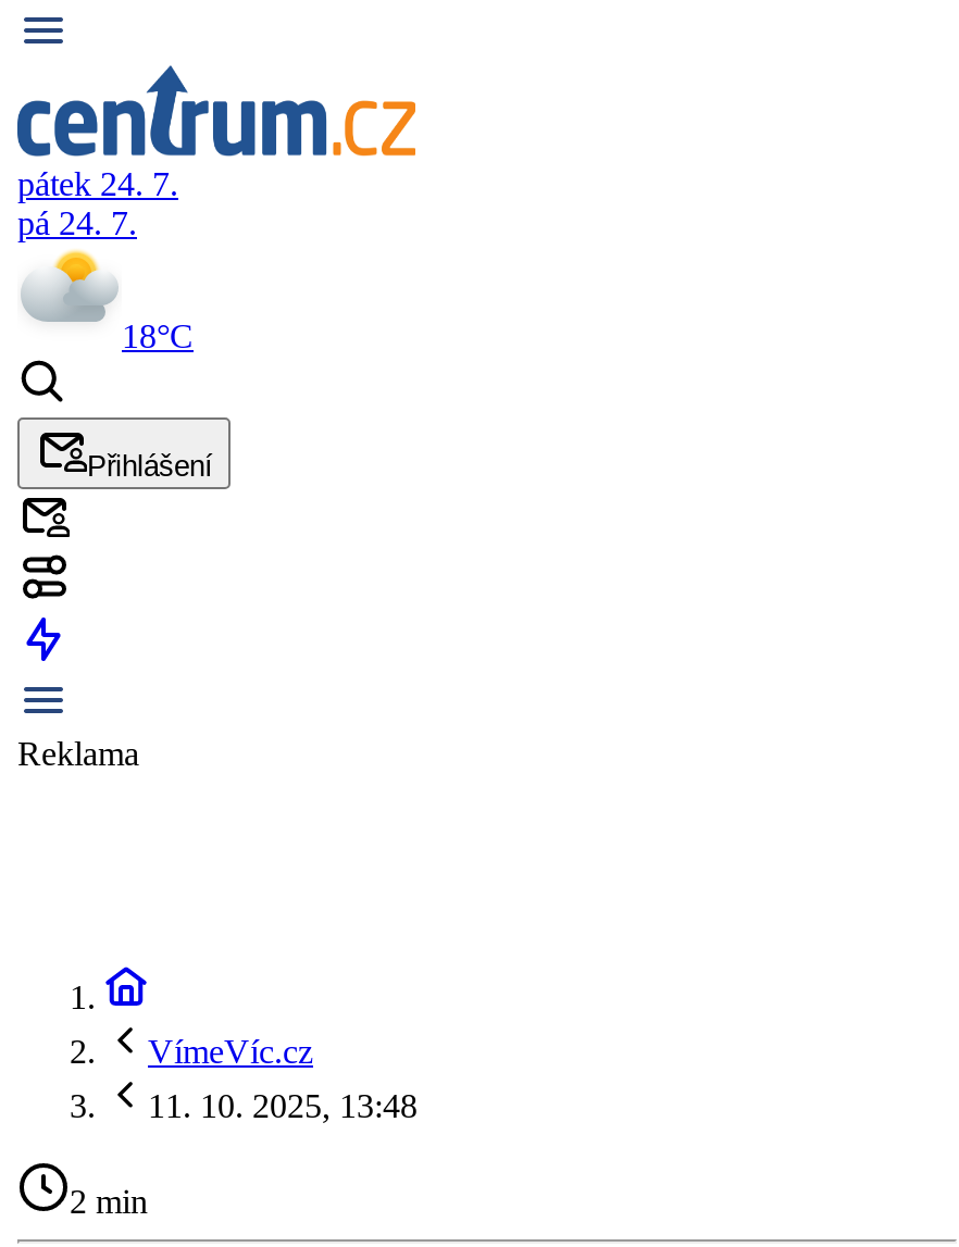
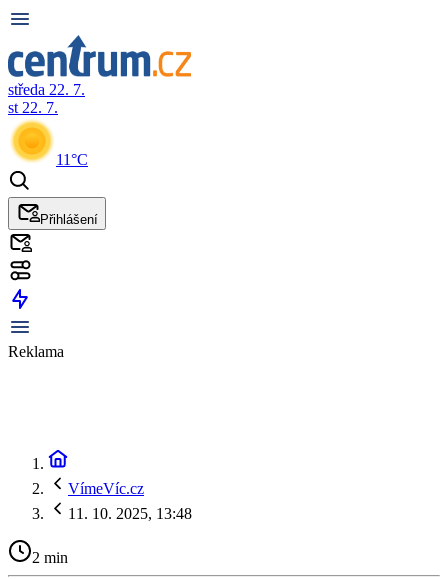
[17,165,178,241] pátek 24. 7. | pá 24. 7. -> [8,81,85,116] středa 22. 7. | st 22. 7.
[20,259,194,354] [image] | 18°C -> [10,124,88,168] [image] | 11°C

